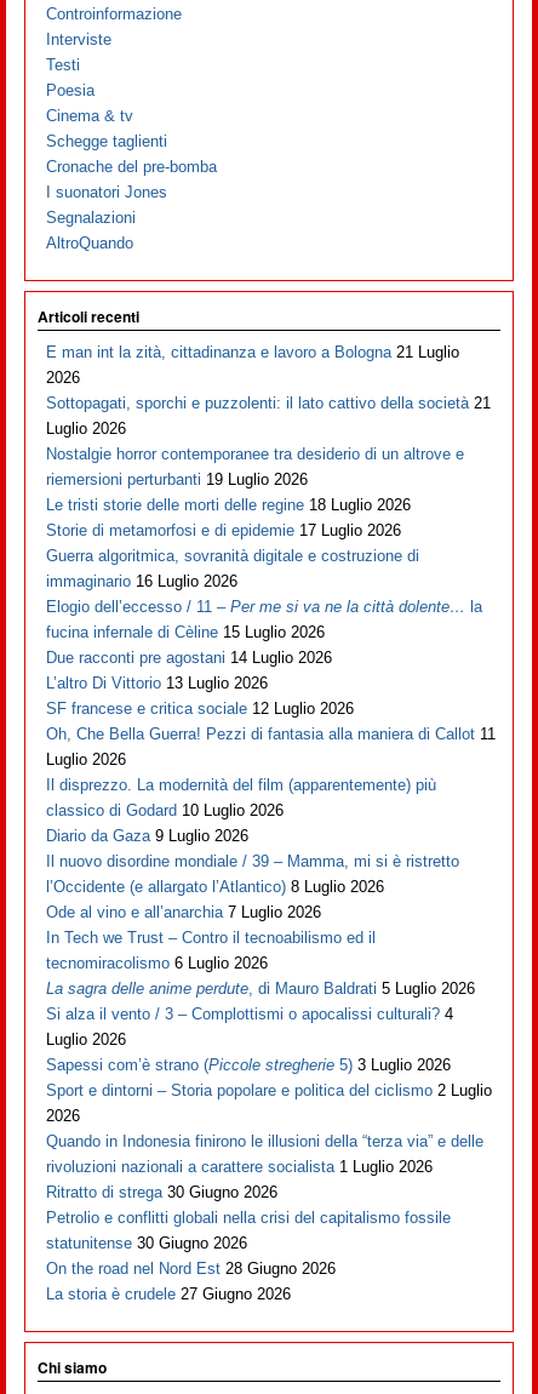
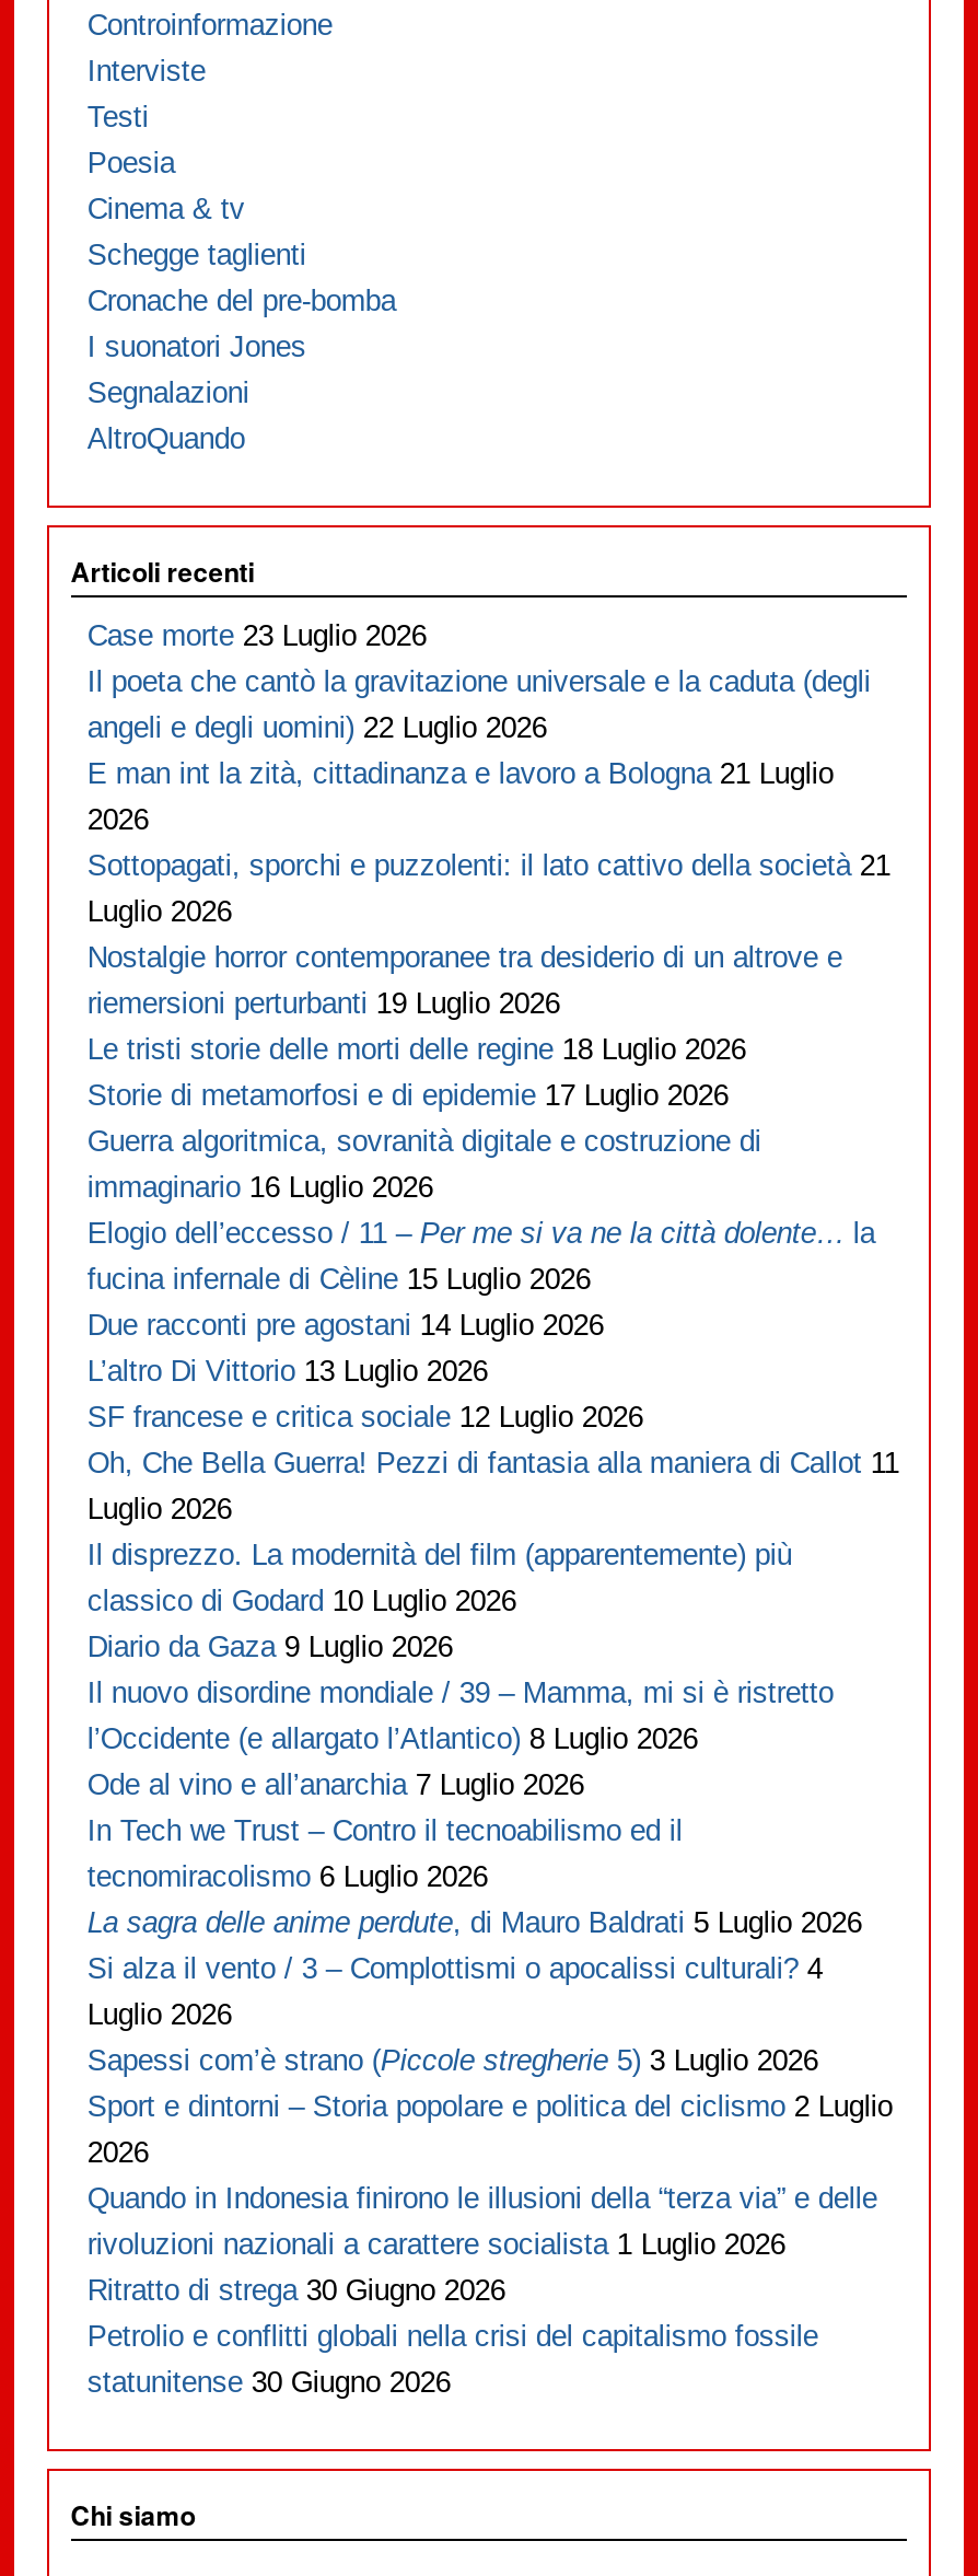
none -> [87,620,870,745] Case morte 23 Luglio 2026 | Il poeta che cantò la gravitazione universale e la caduta (degli | angeli e degli uomini) 22 Luglio 2026
moved [46,343,496,1253] -> [87,758,899,2399]: E man int la zità, cittadinanza e lavoro a Bologna 21 Luglio | 2026 | Sottopagati, sporchi e puzzolenti: il lato cattivo della società 21 | ... | Petrolio e conflitti globali nella crisi del capitalismo fossile | statunitense 30 Giugno 2026
[46,1260,336,1303] On the road nel Nord Est 28 Giugno 2026 | La storia è crudele 27 Giugno 2026 -> none

